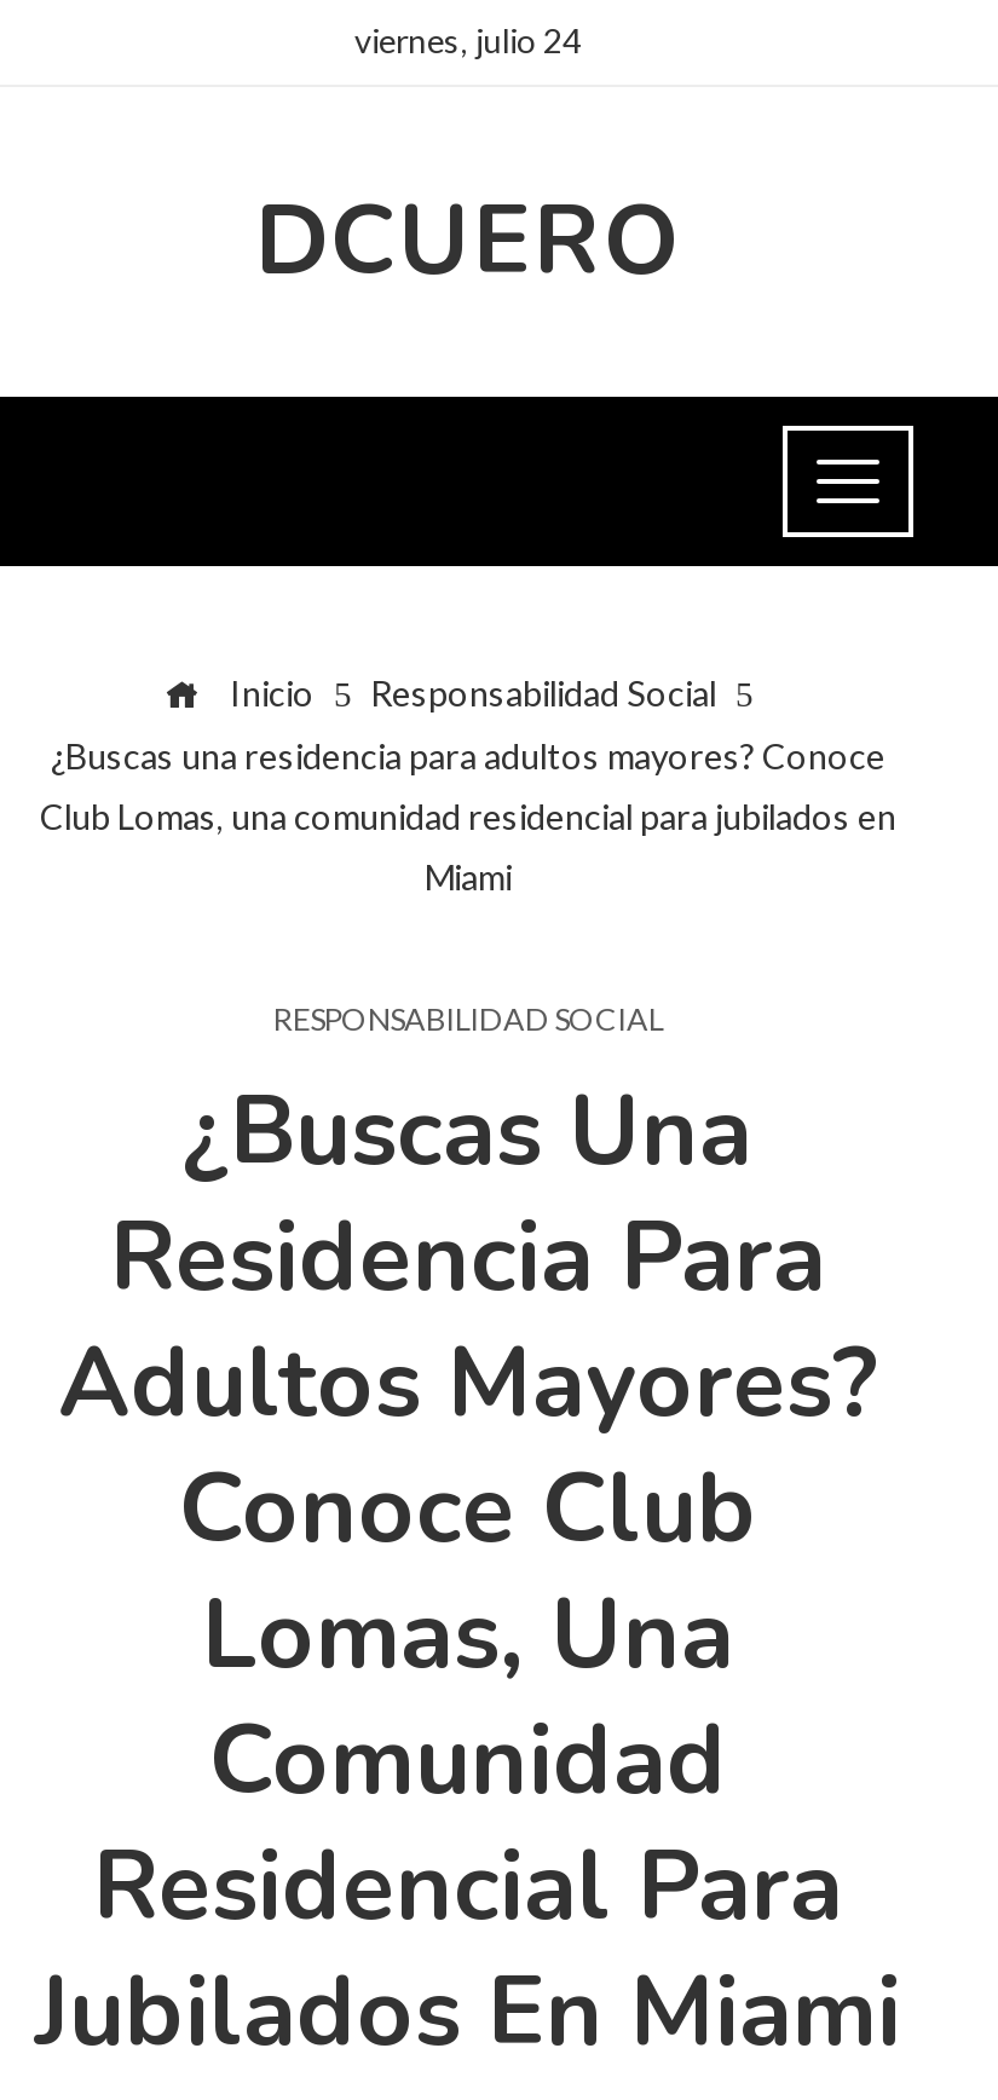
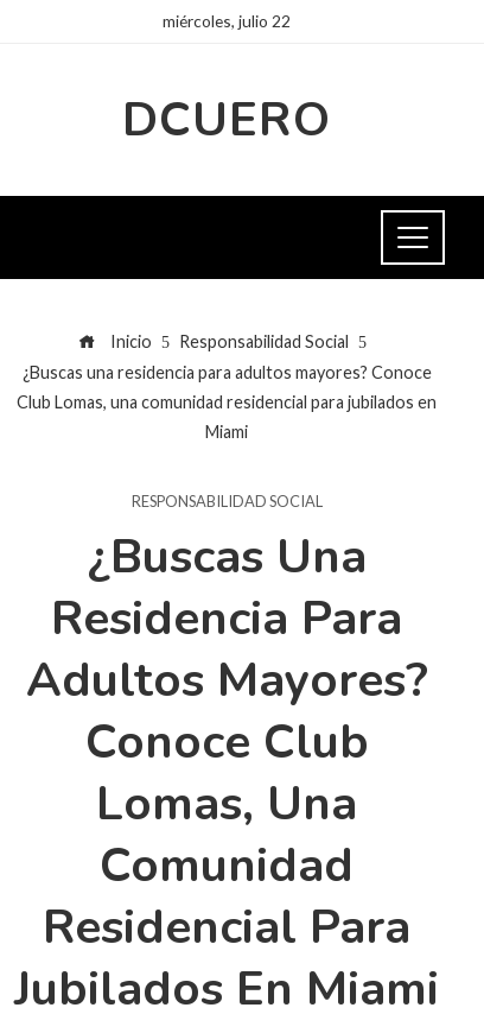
[354,19,582,60] viernes, julio 24 -> [163,11,291,31] miércoles, julio 22

